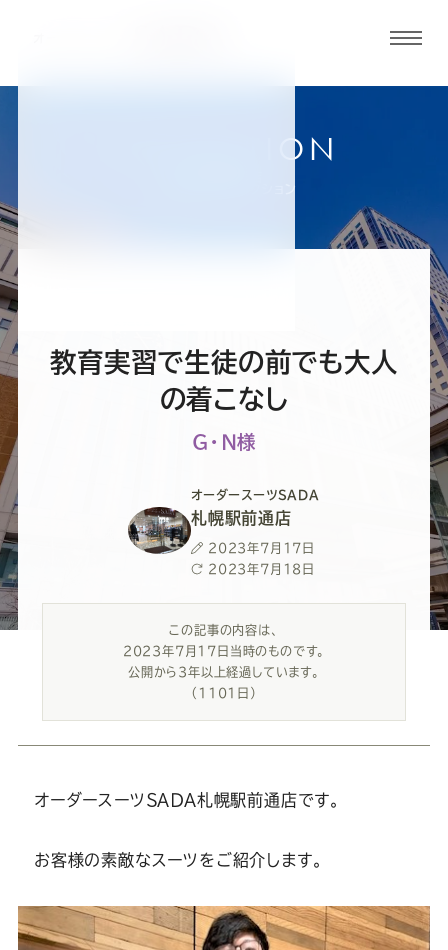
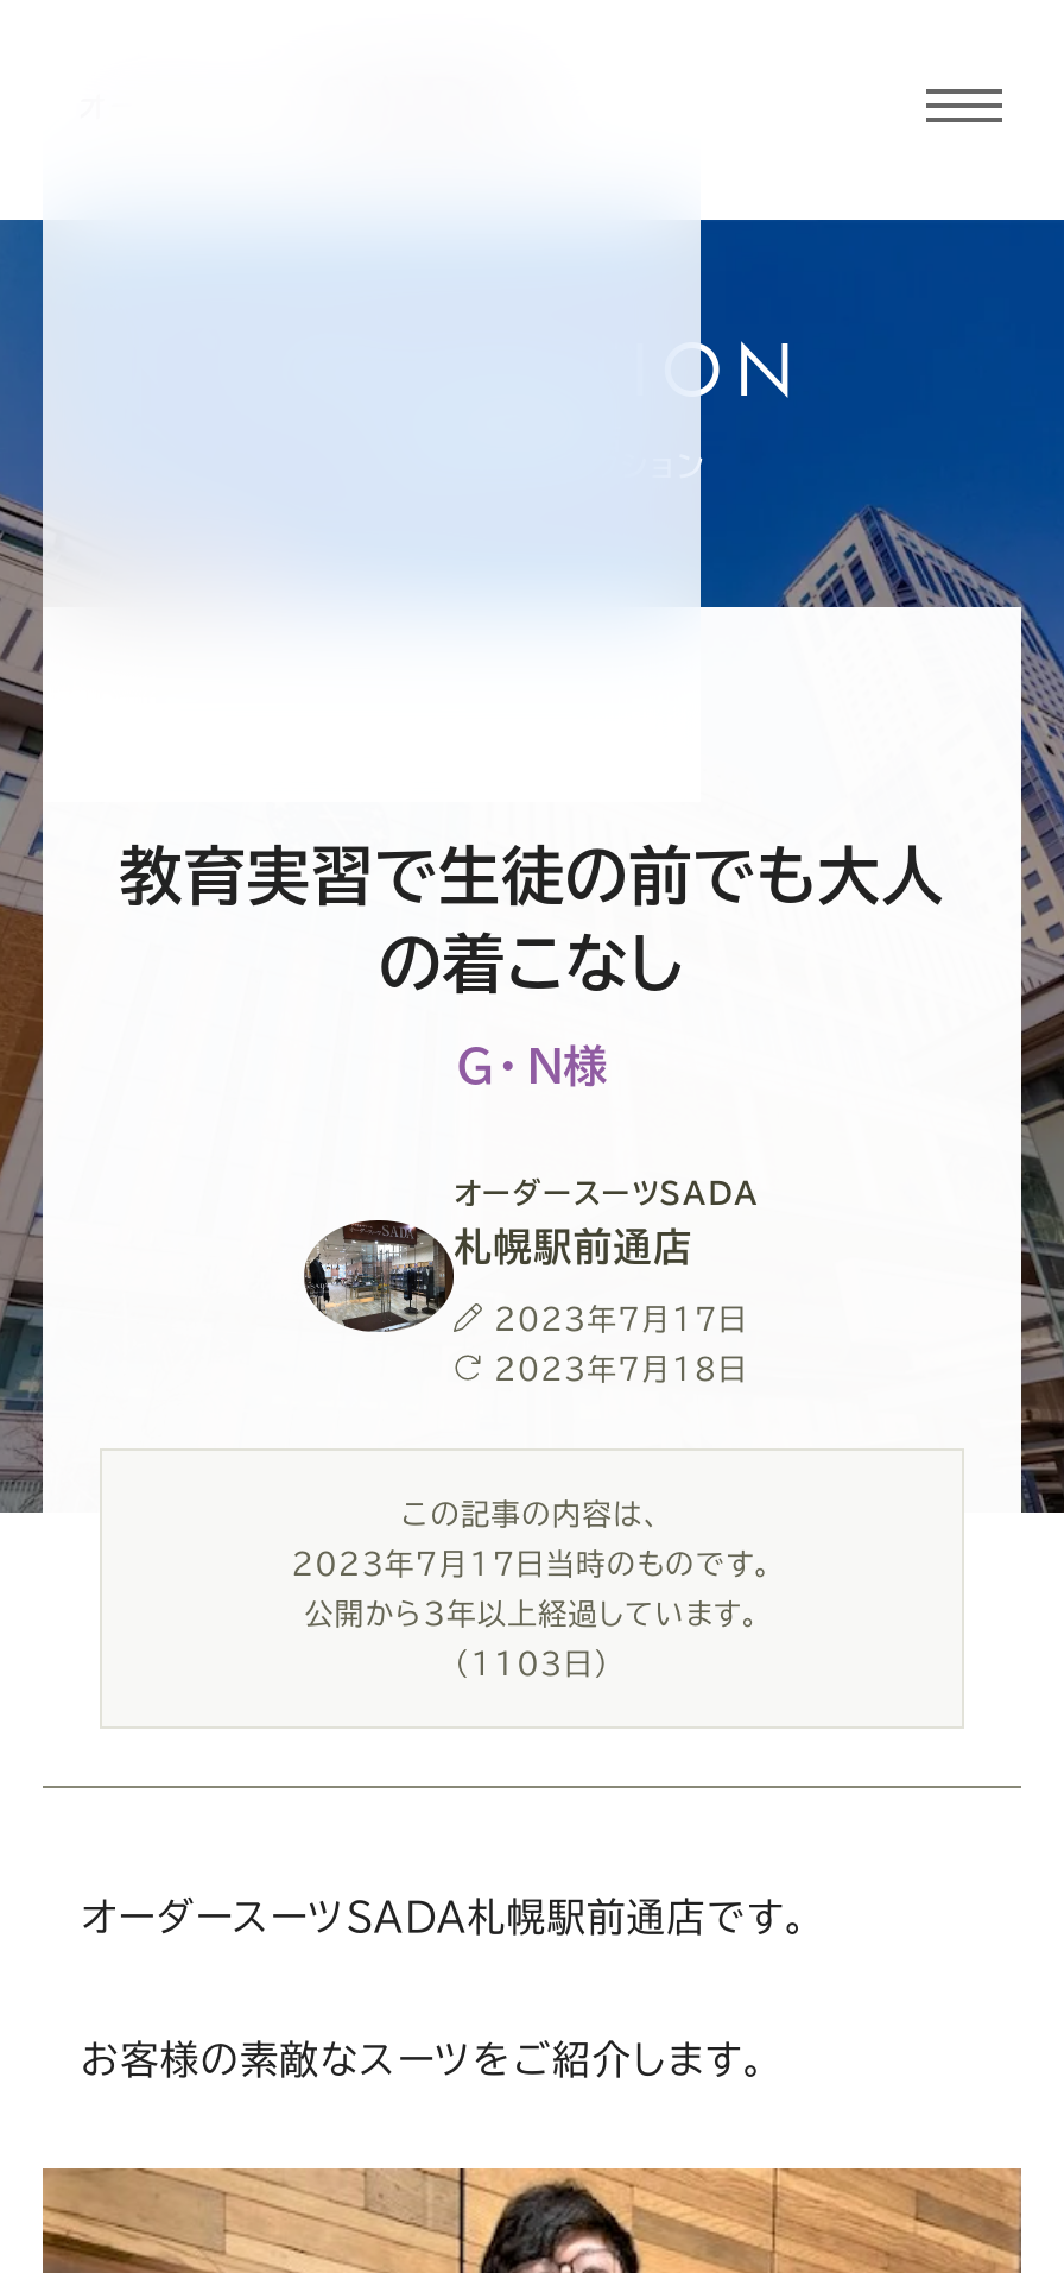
[189,687,259,699] （1101日） -> [449,1649,615,1677] （1103日）

